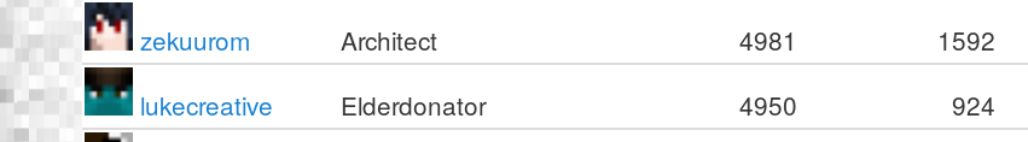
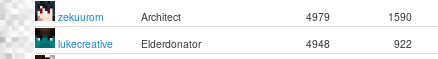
[739,22,797,58] 4981 -> [306,9,330,24] 4979
[937,22,995,58] 1592 -> [388,9,412,24] 1590
[739,87,797,123] 4950 -> [306,36,330,51] 4948
[952,87,995,123] 924 -> [394,36,412,51] 922

